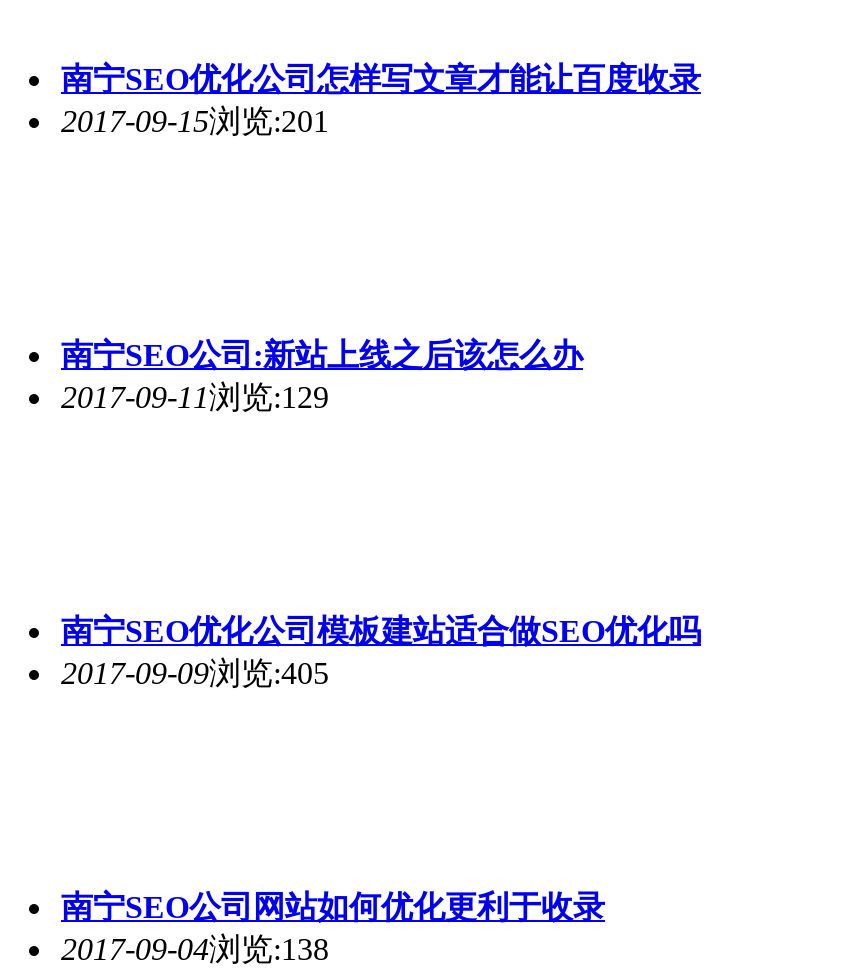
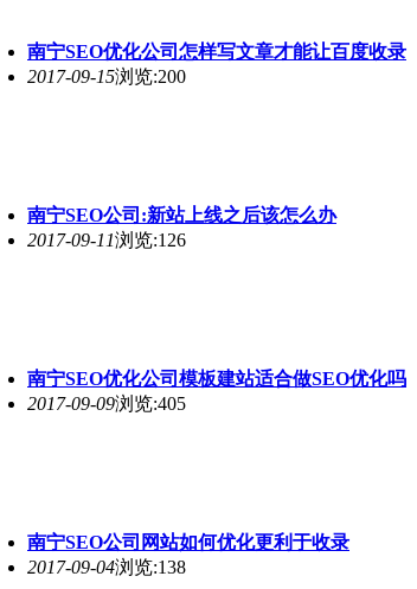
[61,104,329,138] 2017-09-15浏览:201 -> [27,66,186,87] 2017-09-15浏览:200
[61,380,329,414] 2017-09-11浏览:129 -> [27,230,186,250] 2017-09-11浏览:126

